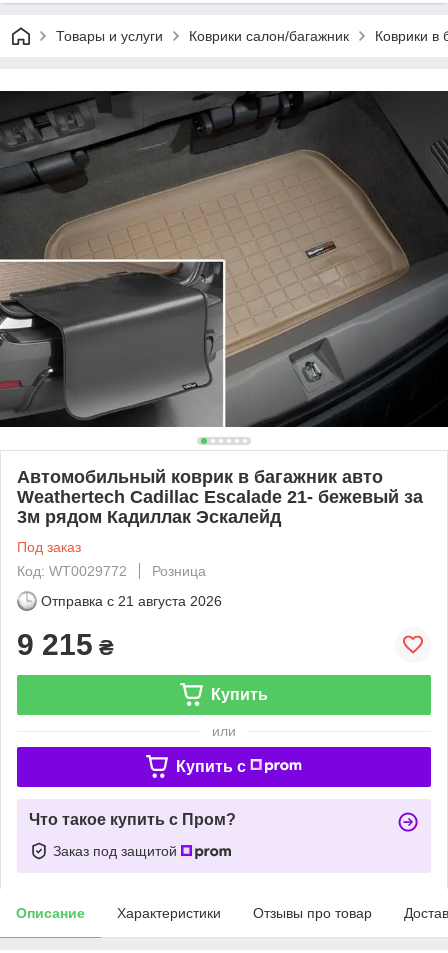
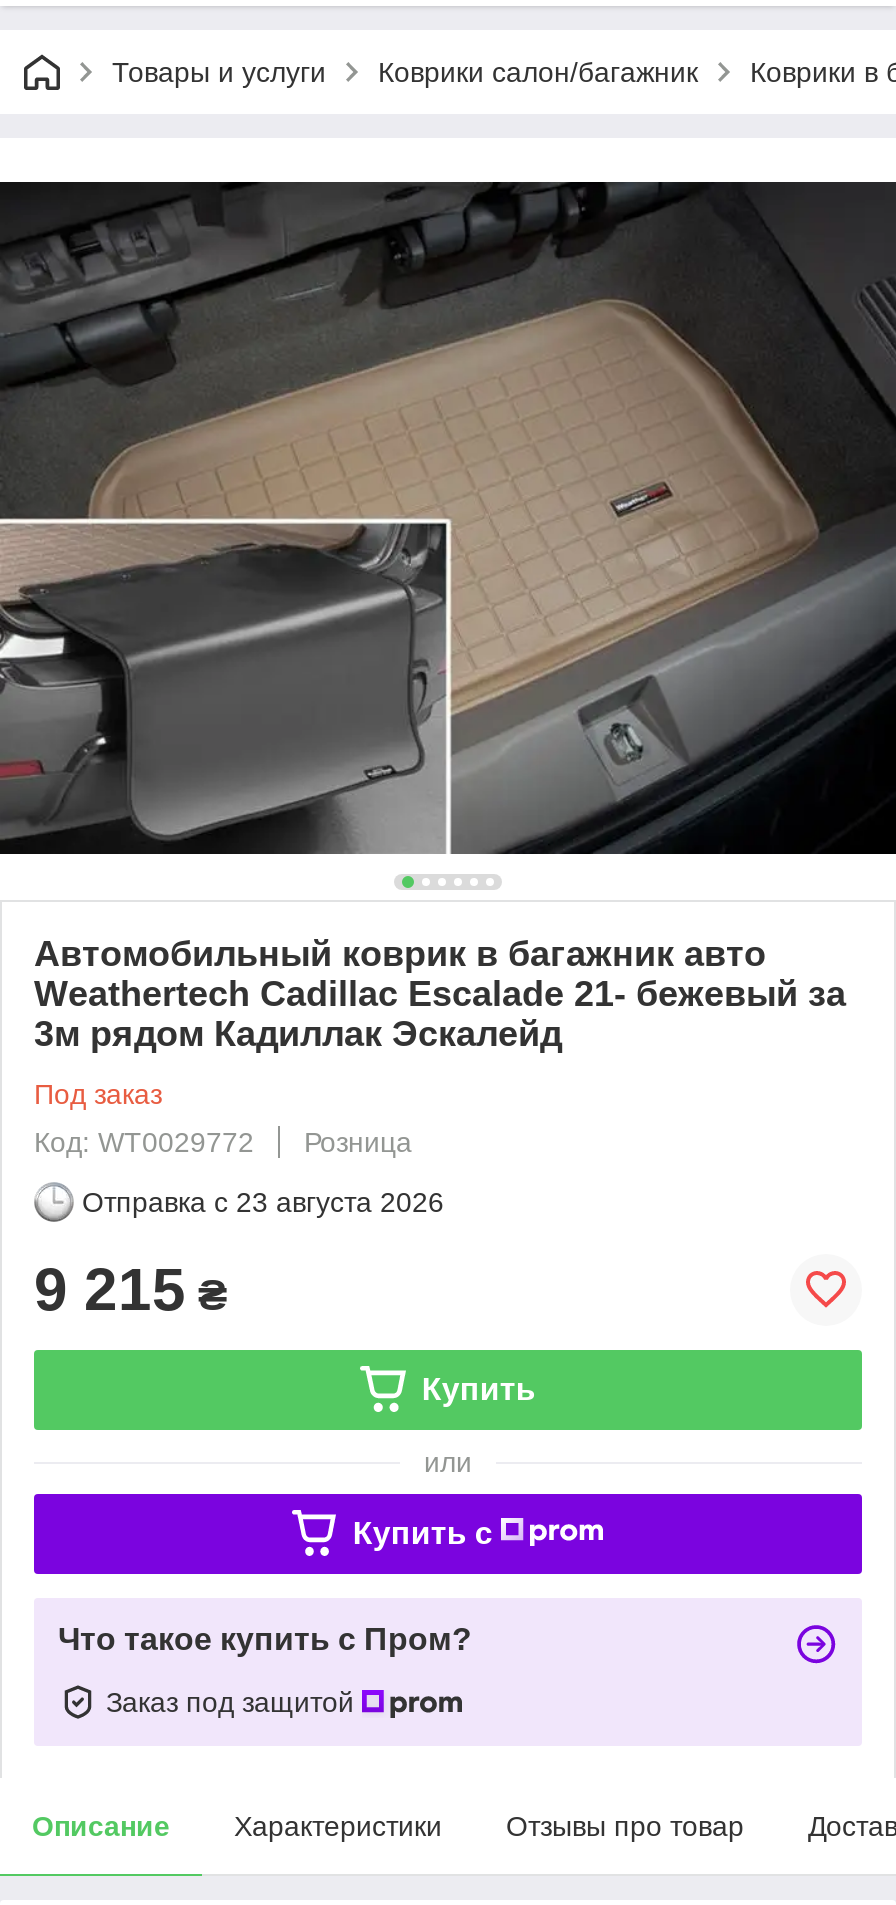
[41,593,222,609] Отправка с 21 августа 2026 -> [82,1186,444,1218] Отправка с 23 августа 2026

